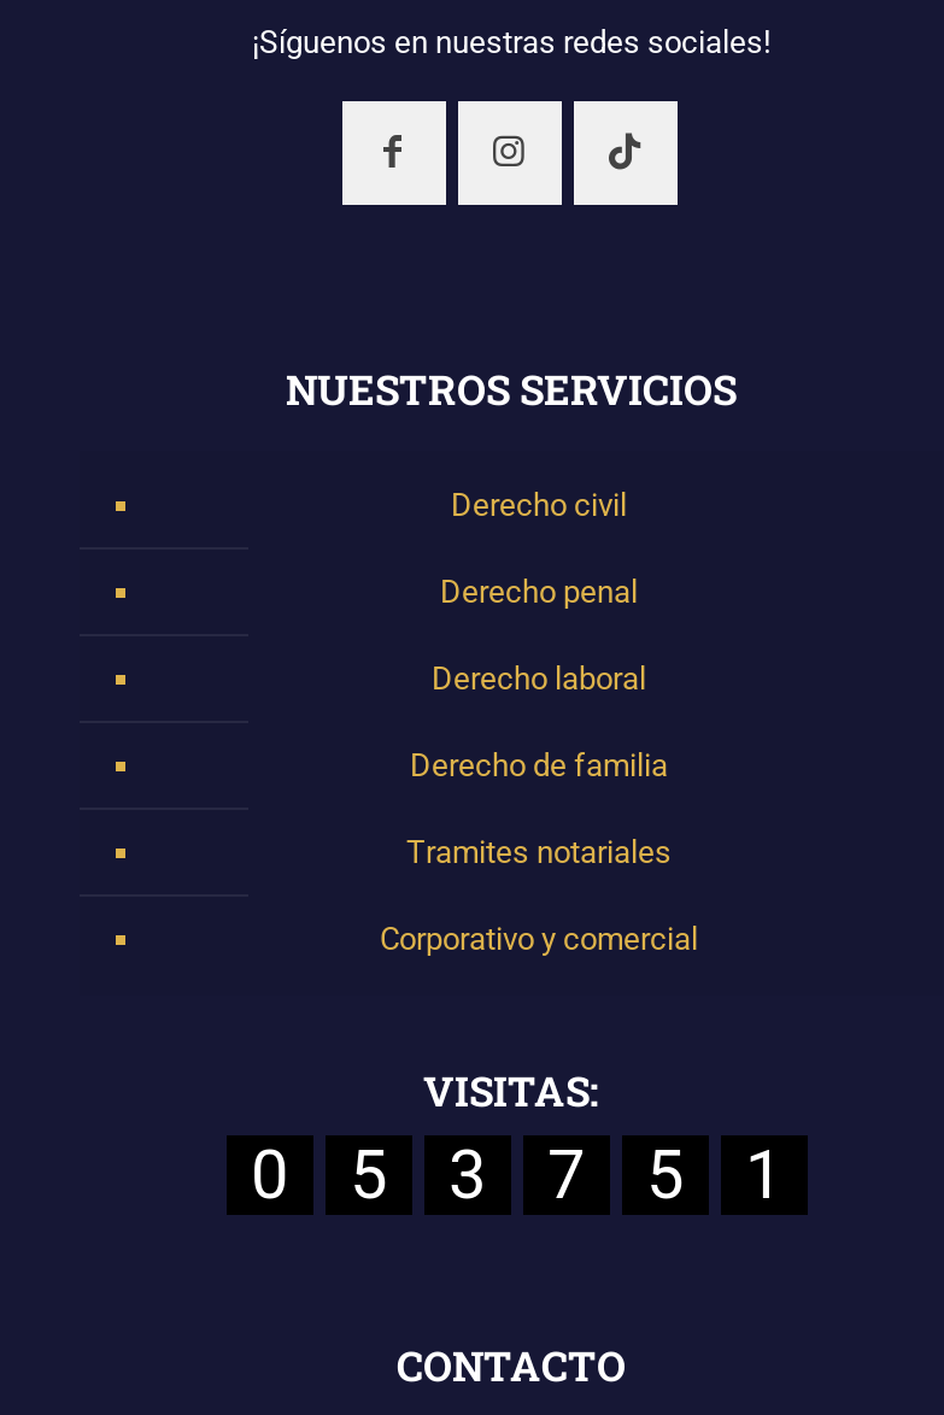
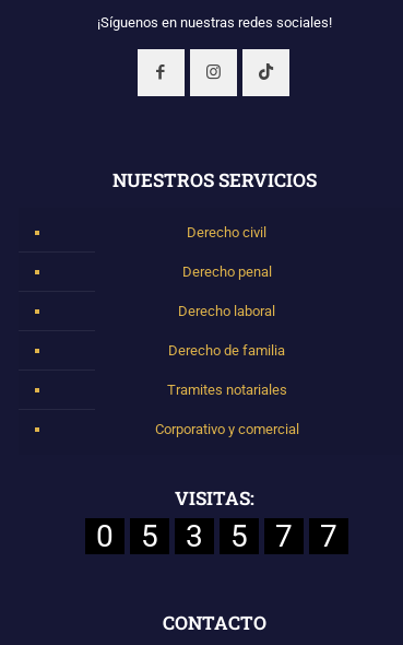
[547,1135,586,1215] 7 -> none
[745,1135,784,1215] 1 -> [275,518,337,554] 7 | 7

